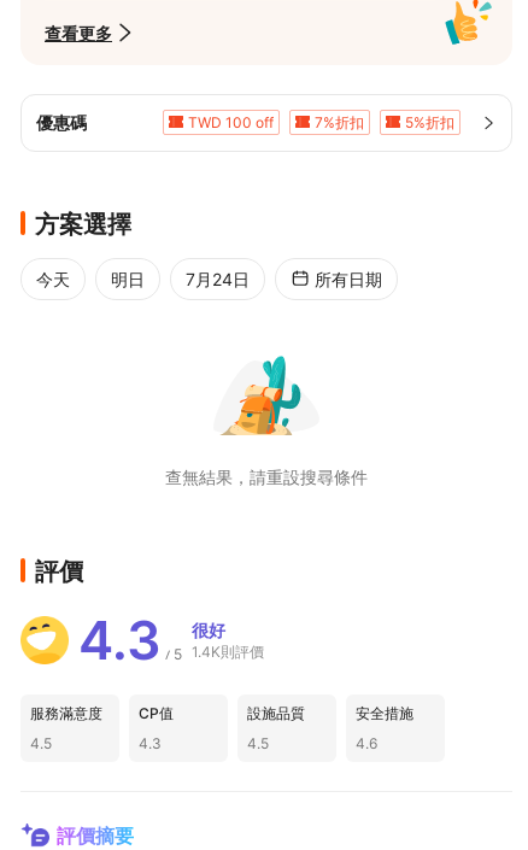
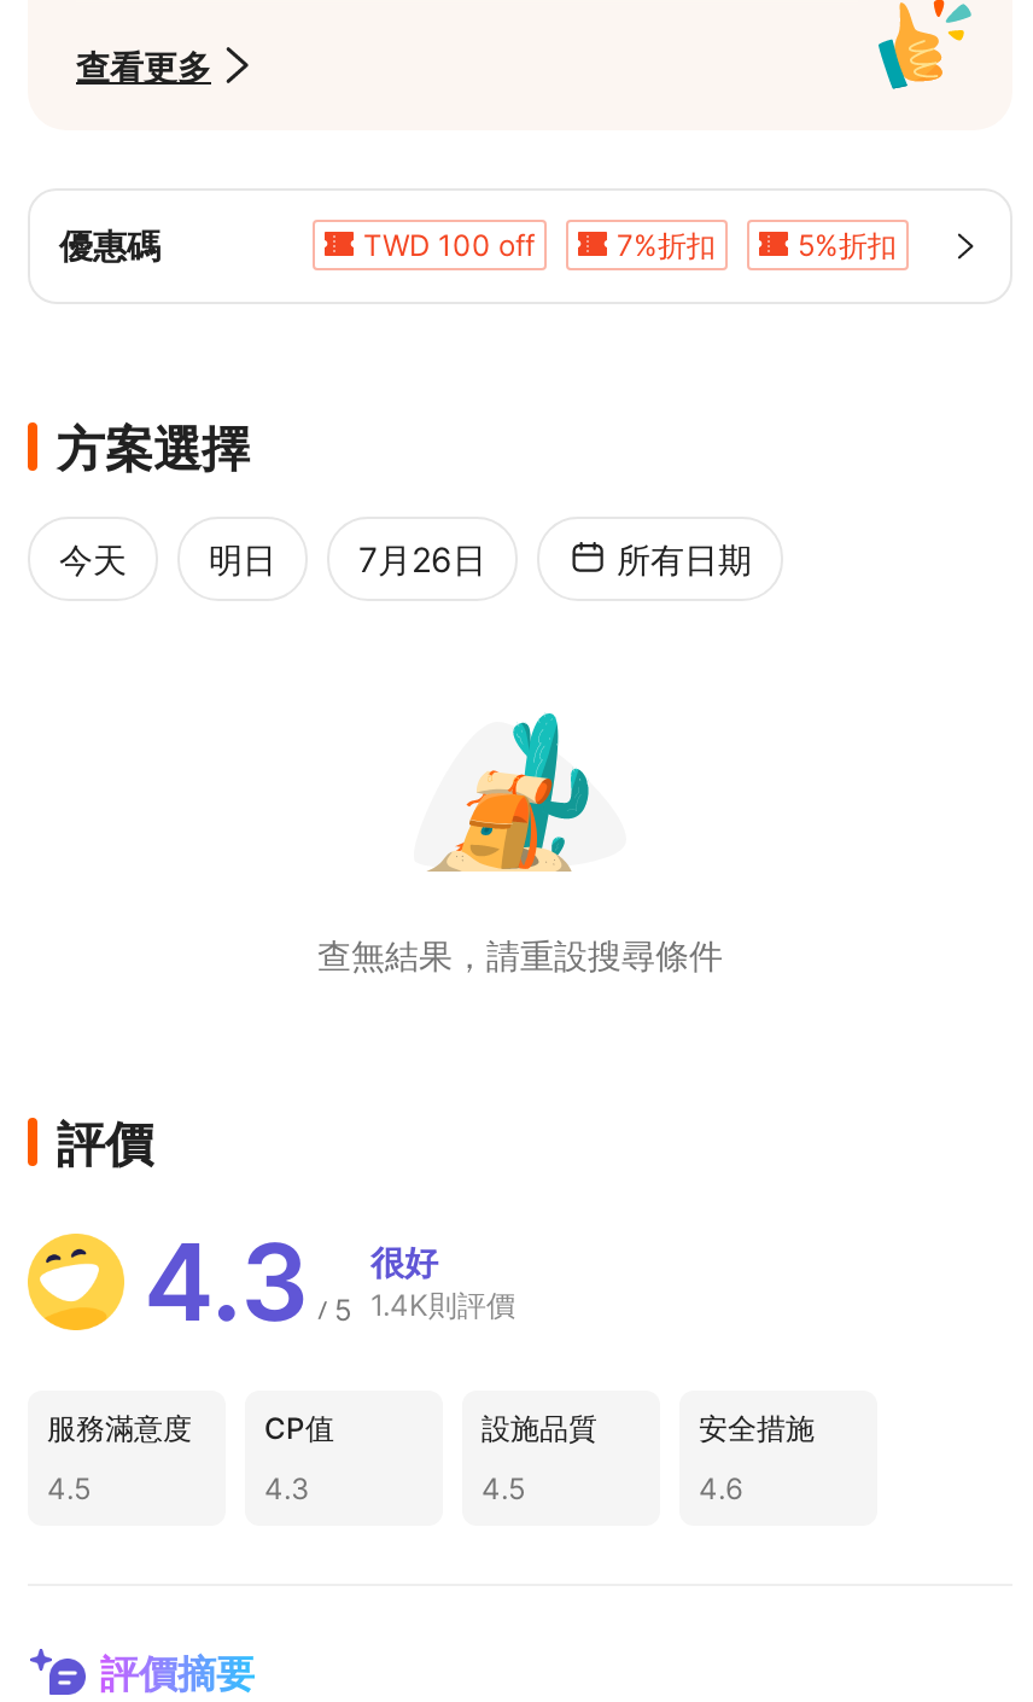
[36,268,250,289] 今天 明日 7月24日 -> [59,537,486,578] 今天 明日 7月26日

